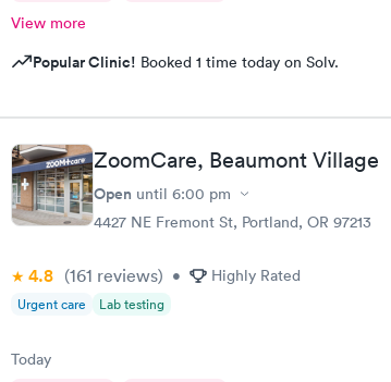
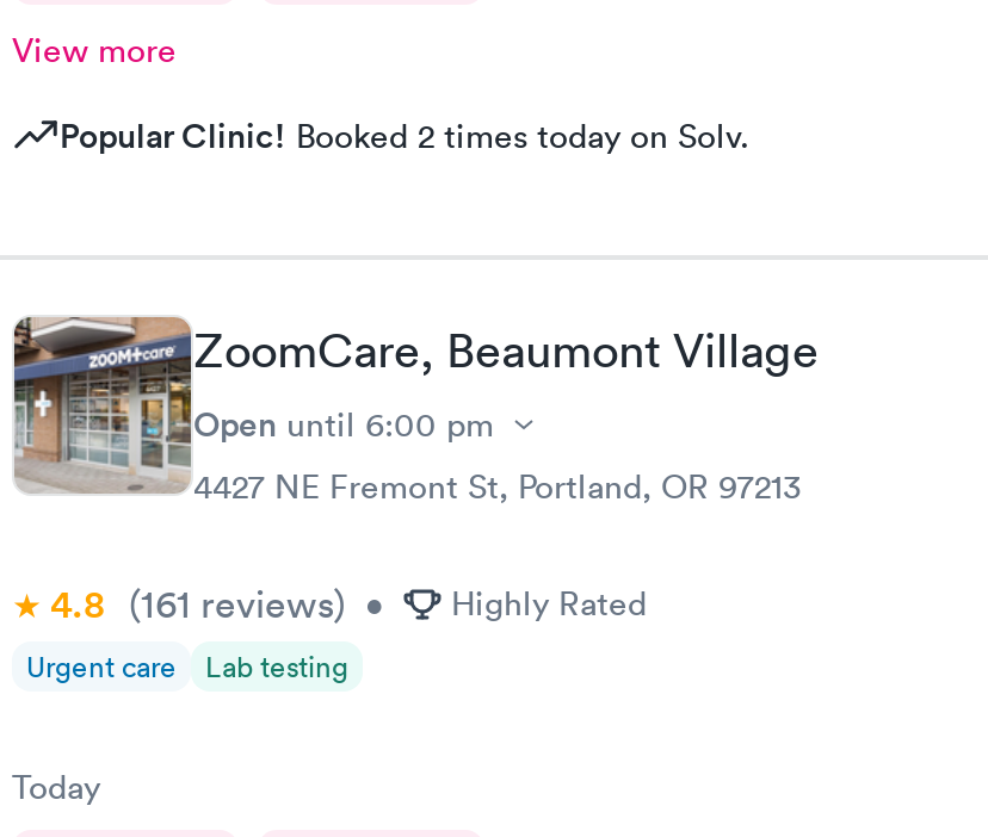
[33,51,339,72] Popular Clinic! Booked 1 time today on Solv. -> [60,111,749,159] Popular Clinic! Booked 2 times today on Solv.

